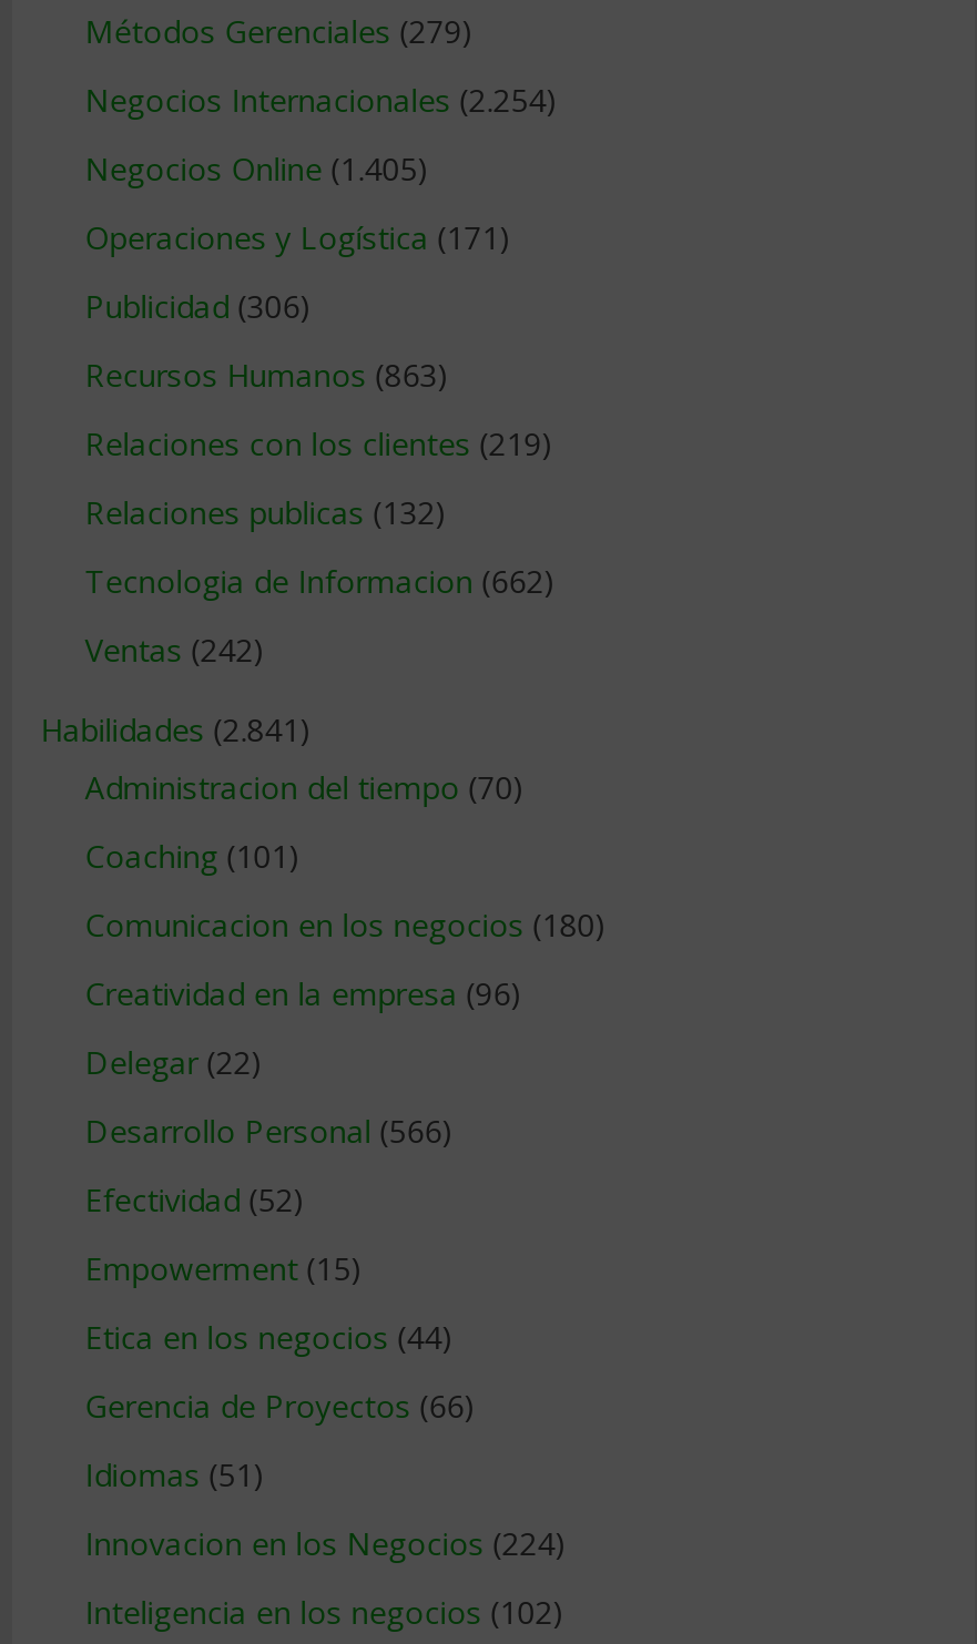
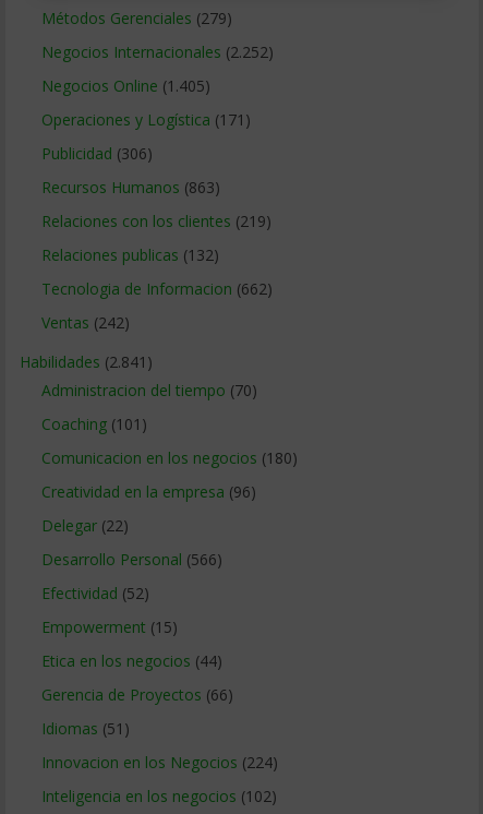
[85,79,557,121] Negocios Internacionales (2.254) -> [41,42,273,62] Negocios Internacionales (2.252)

